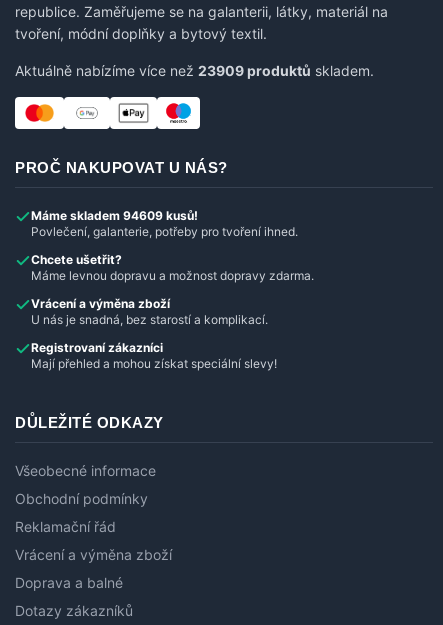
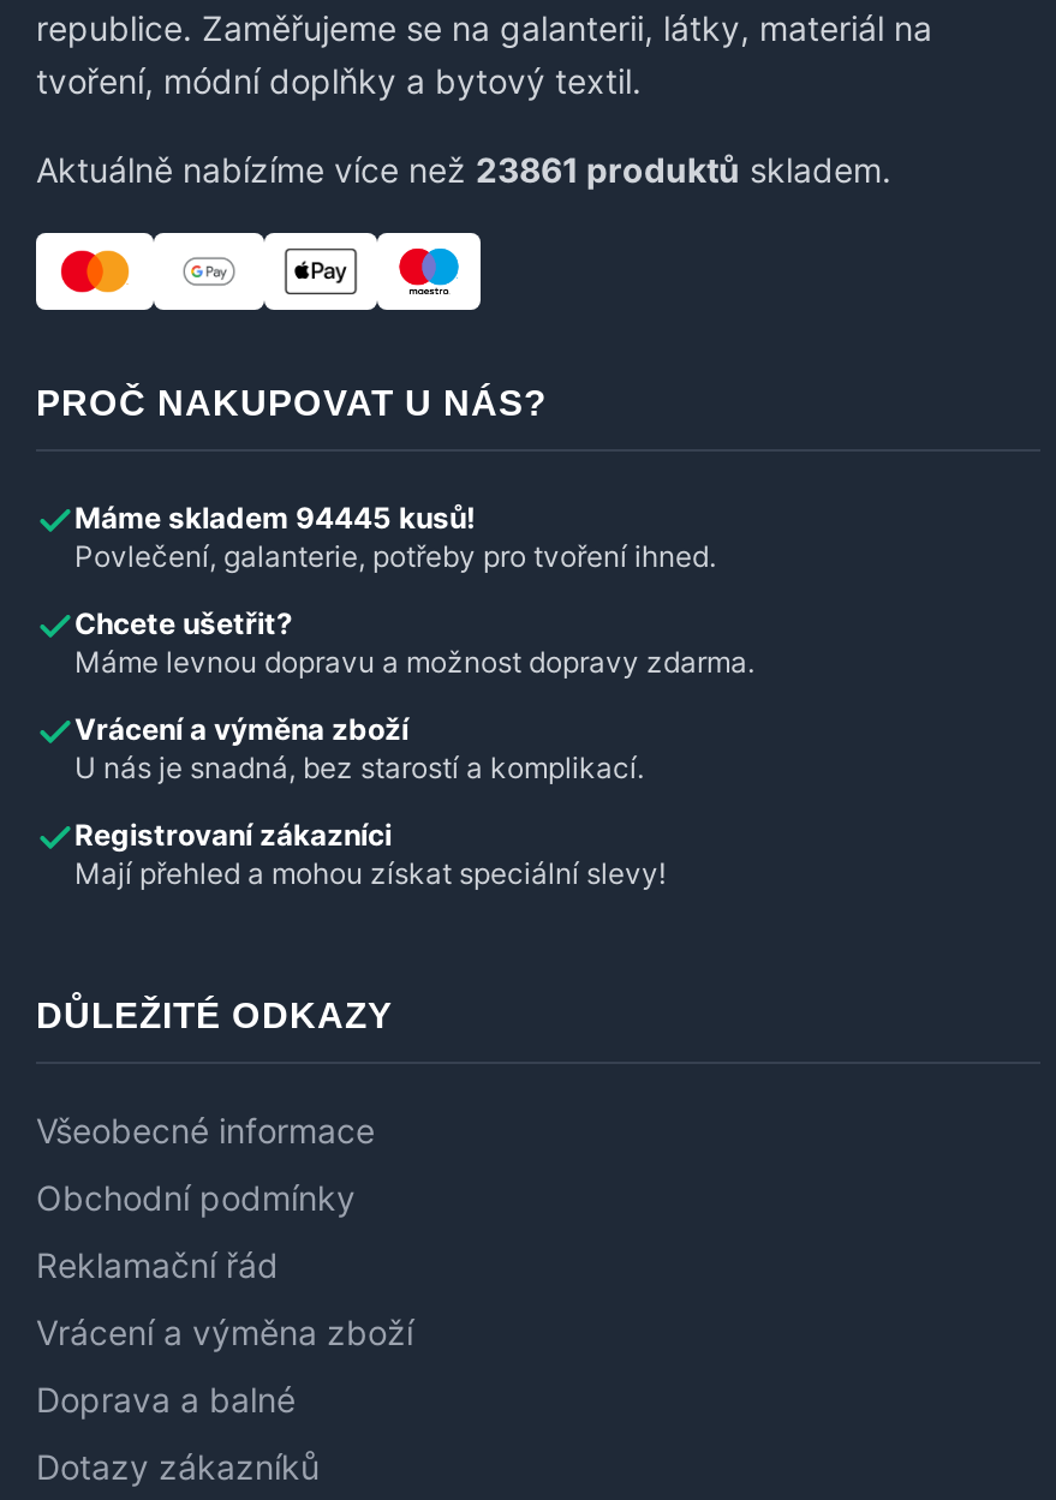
[15,62,374,79] Aktuálně nabízíme více než 23909 produktů skladem. -> [36,149,891,190] Aktuálně nabízíme více než 23861 produktů skladem.
[31,208,198,223] Máme skladem 94609 kusů! -> [74,500,476,536] Máme skladem 94445 kusů!

